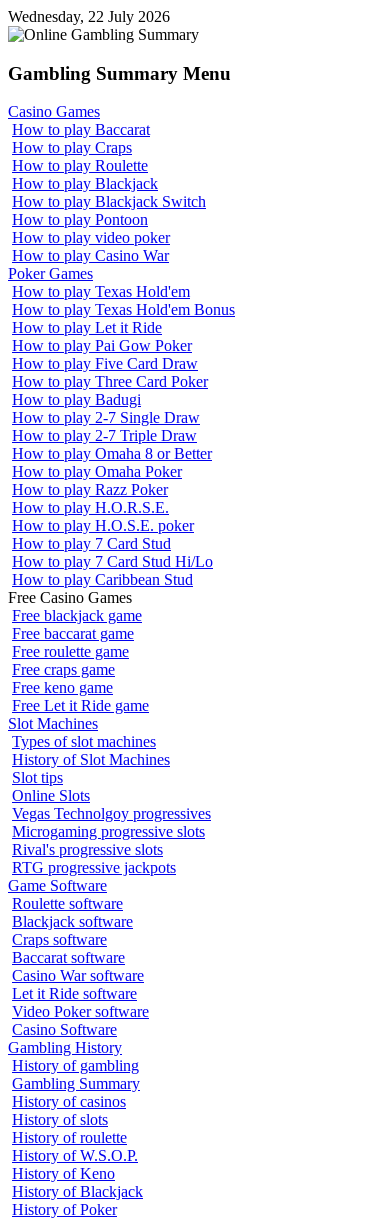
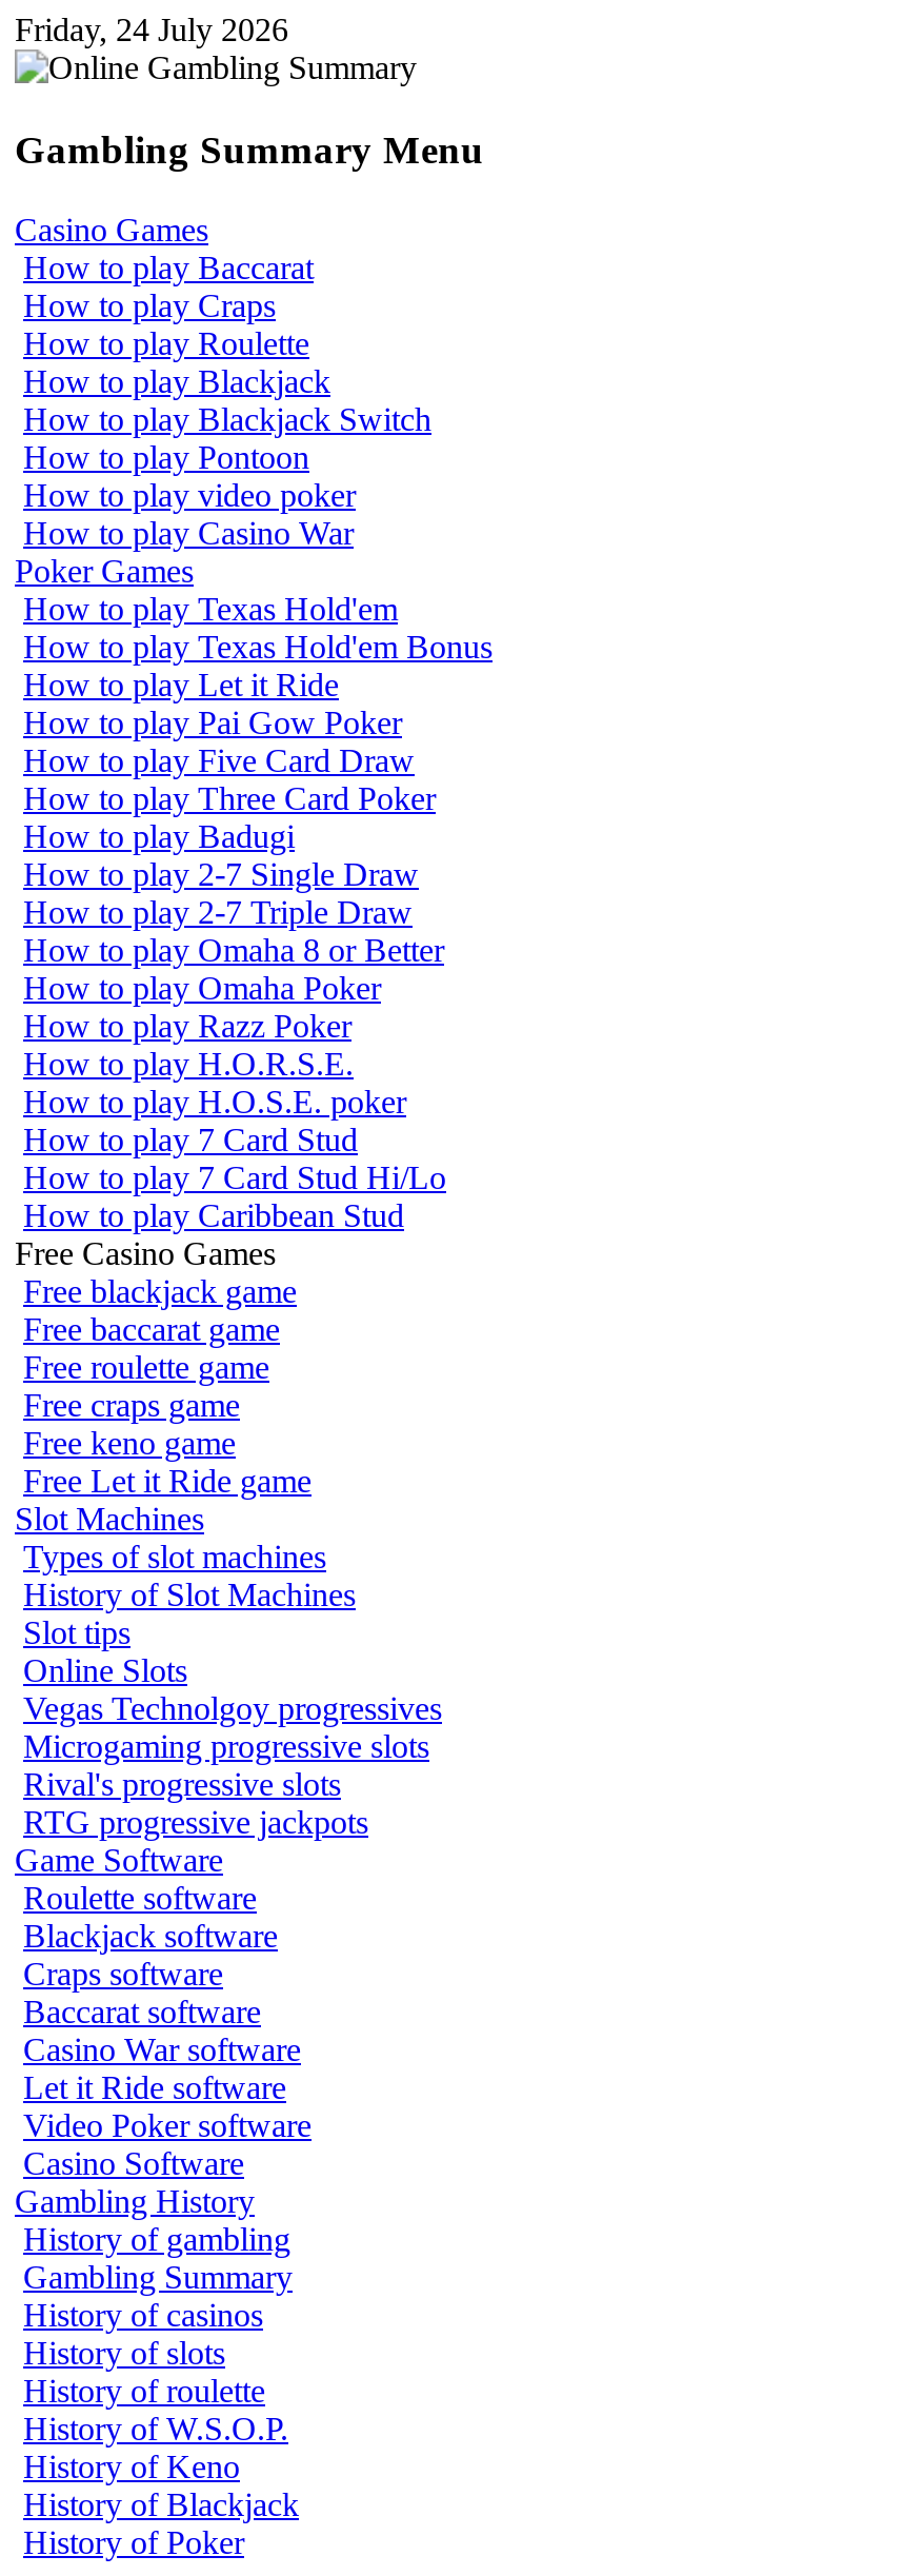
[8,8,170,25] Wednesday, 22 July 2026 -> [15,12,288,47] Friday, 24 July 2026

